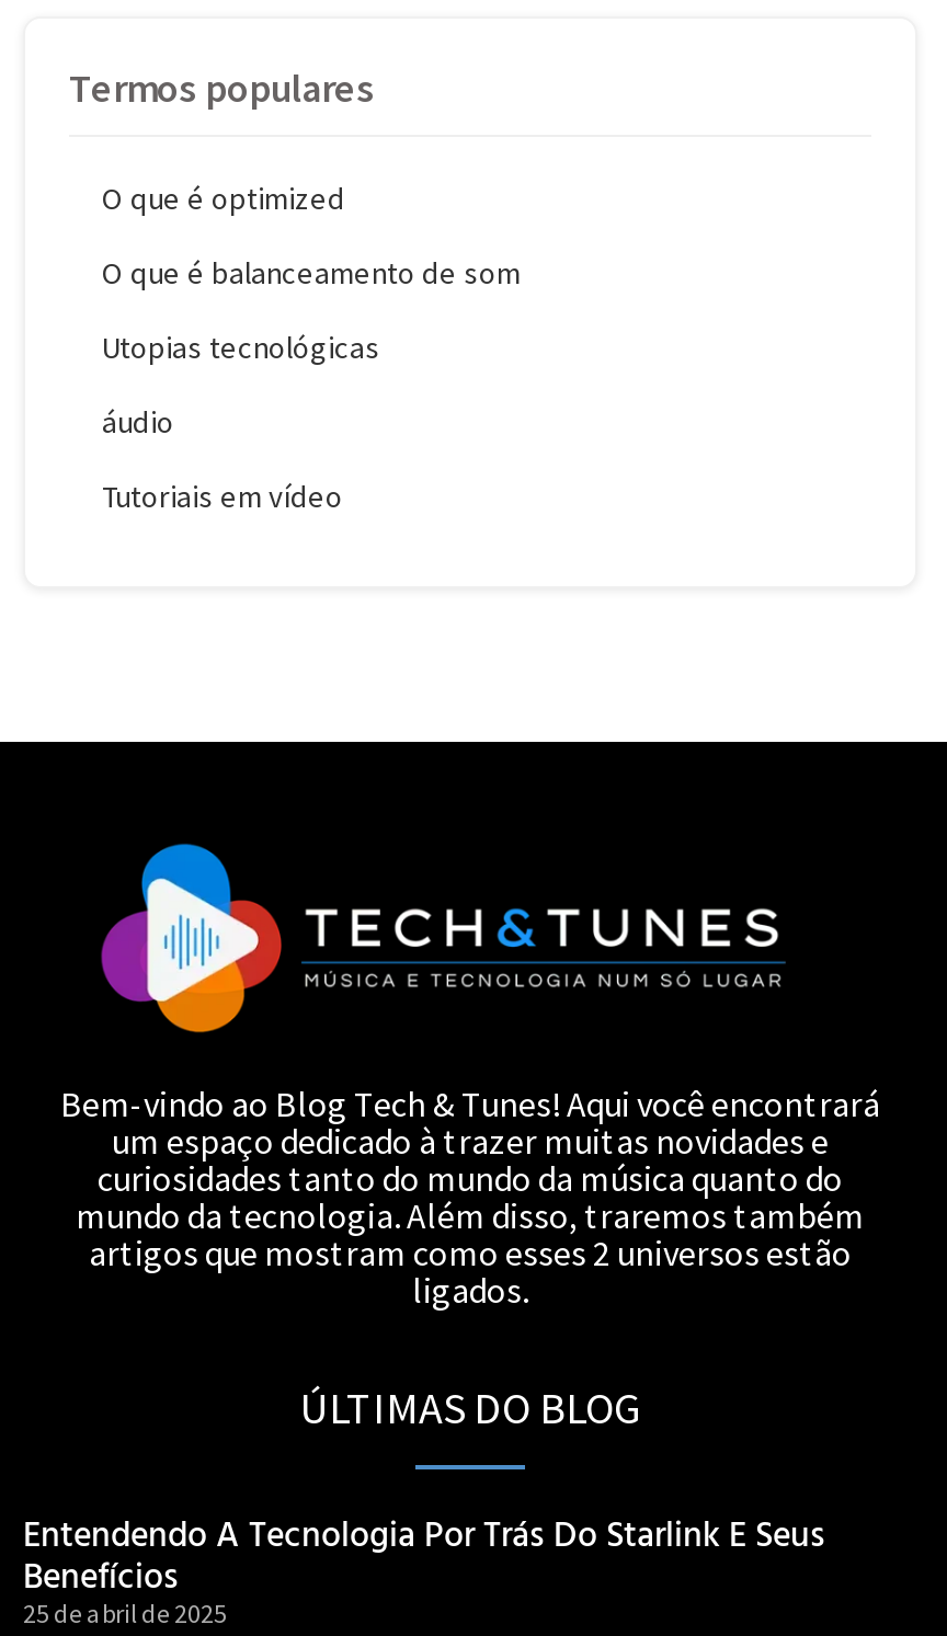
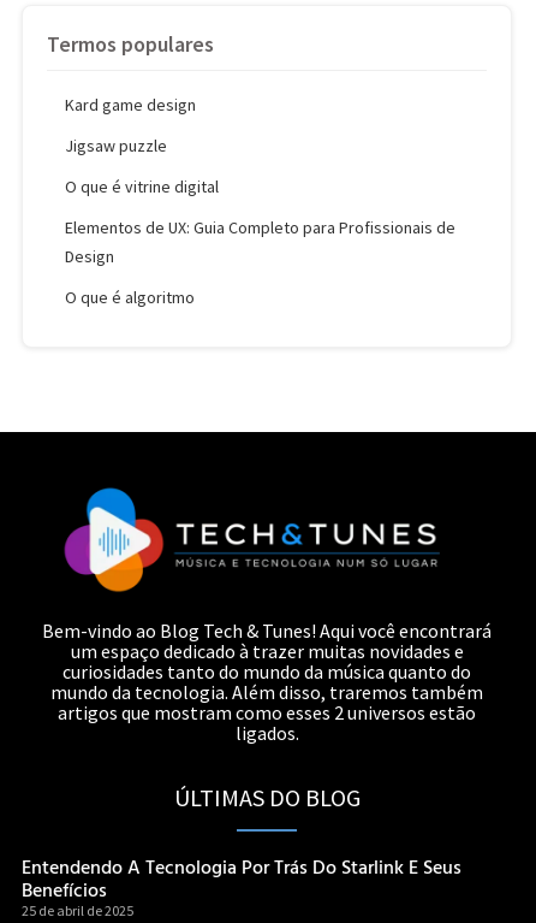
[102,178,345,217] O que é optimized -> [65,93,196,115] Kard game design
[102,252,521,291] O que é balanceamento de som -> [65,134,167,156] Jigsaw puzzle
[102,327,380,366] Utopias tecnológicas -> [65,175,219,197] O que é vitrine digital
[102,401,174,441] áudio -> [65,216,455,267] Elementos de UX: Guia Completo para Profissionais de | Design
[102,476,343,515] Tutoriais em vídeo -> [65,286,195,307] O que é algoritmo

